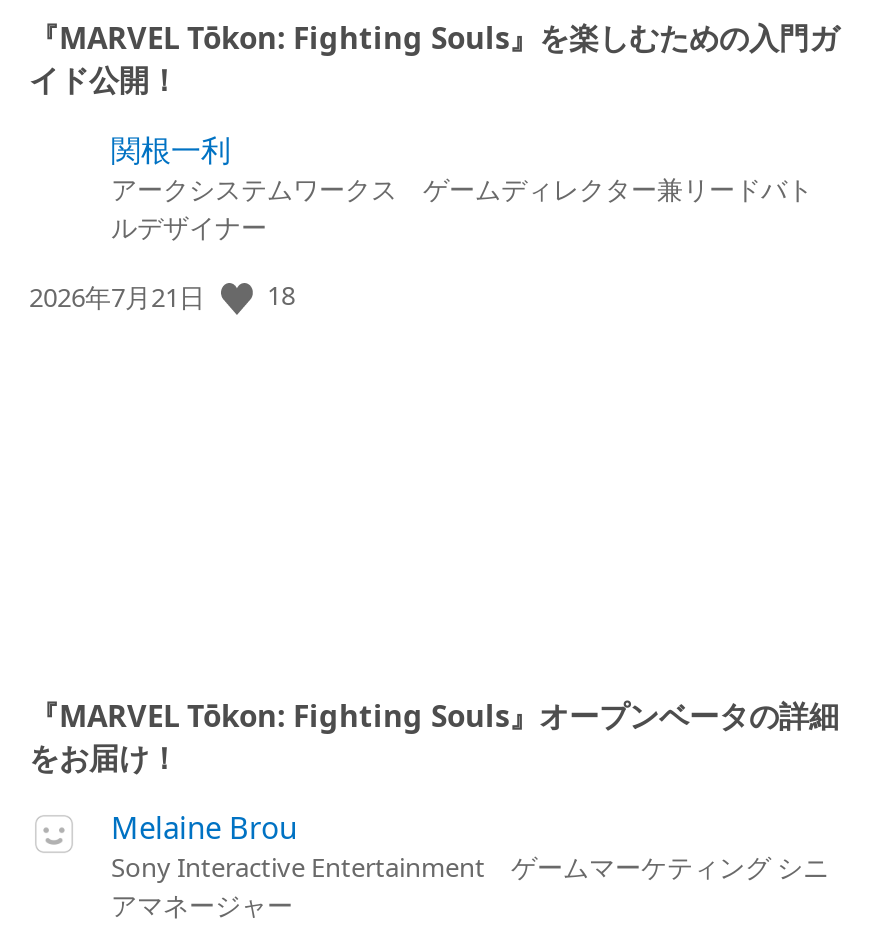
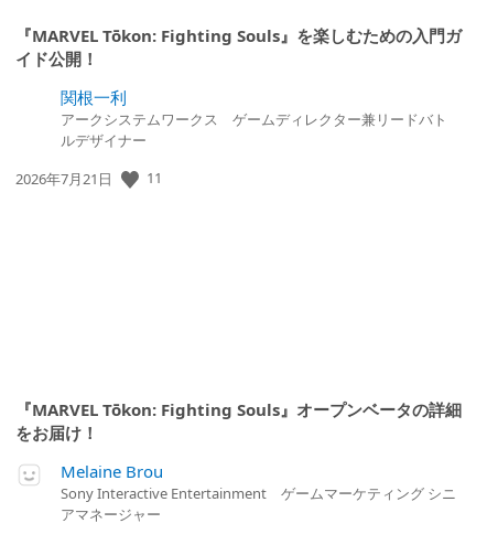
[267,278,295,314] 18 -> [147,168,162,188] 11

